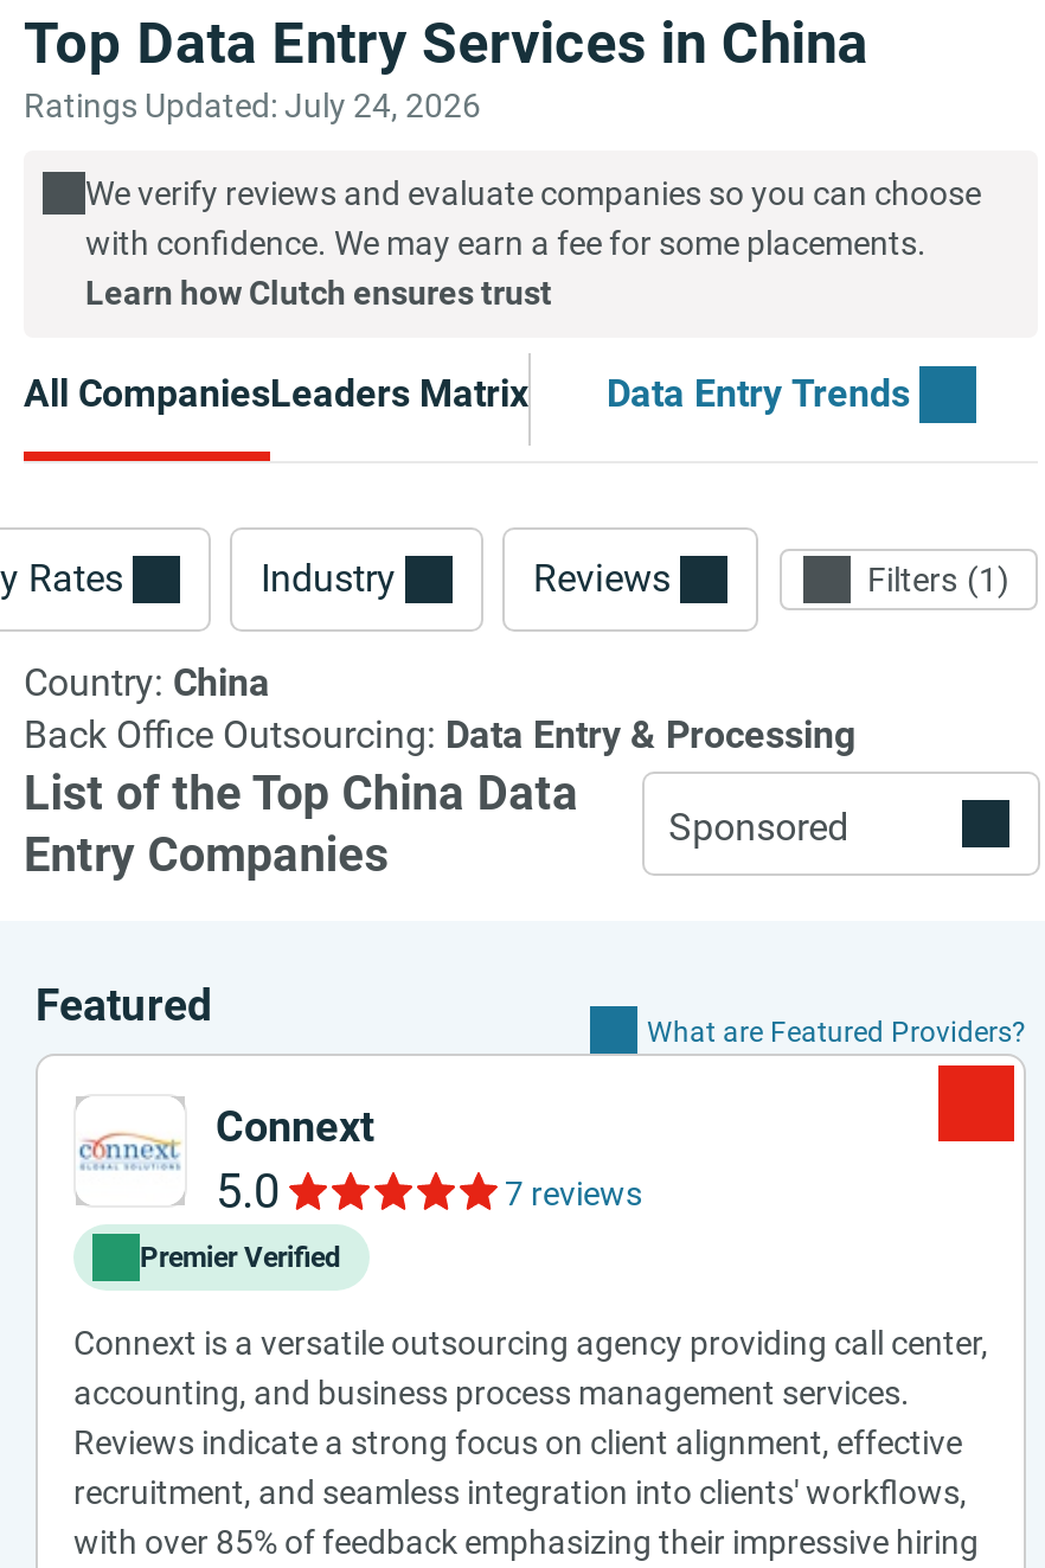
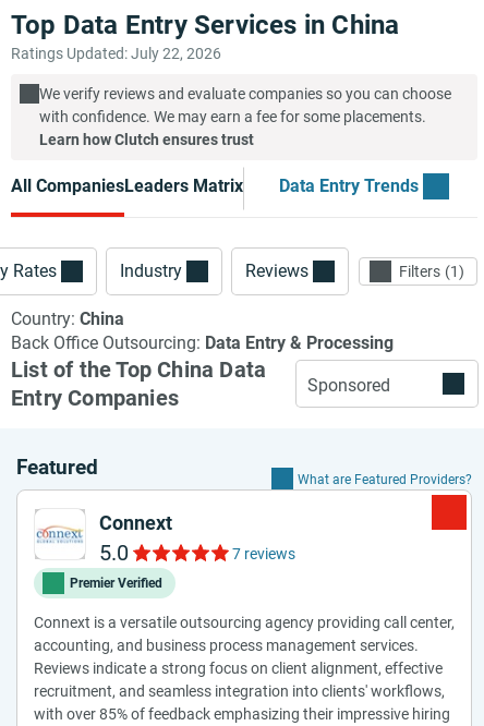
[24,87,481,124] Ratings Updated: July 24, 2026 -> [11,45,221,62] Ratings Updated: July 22, 2026

